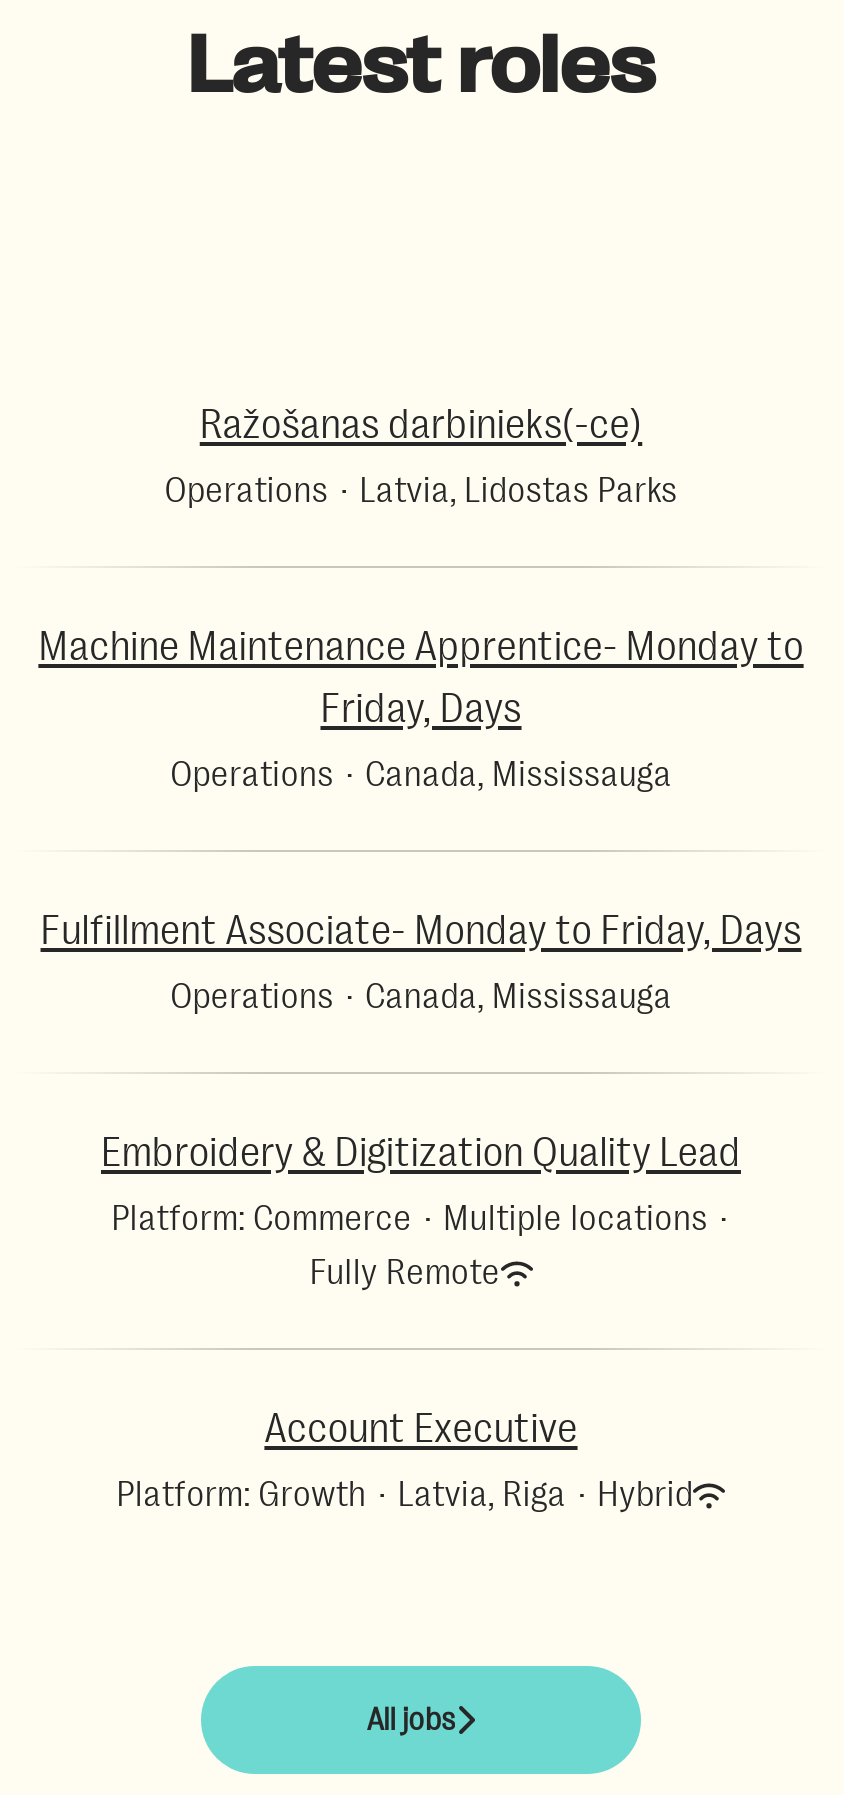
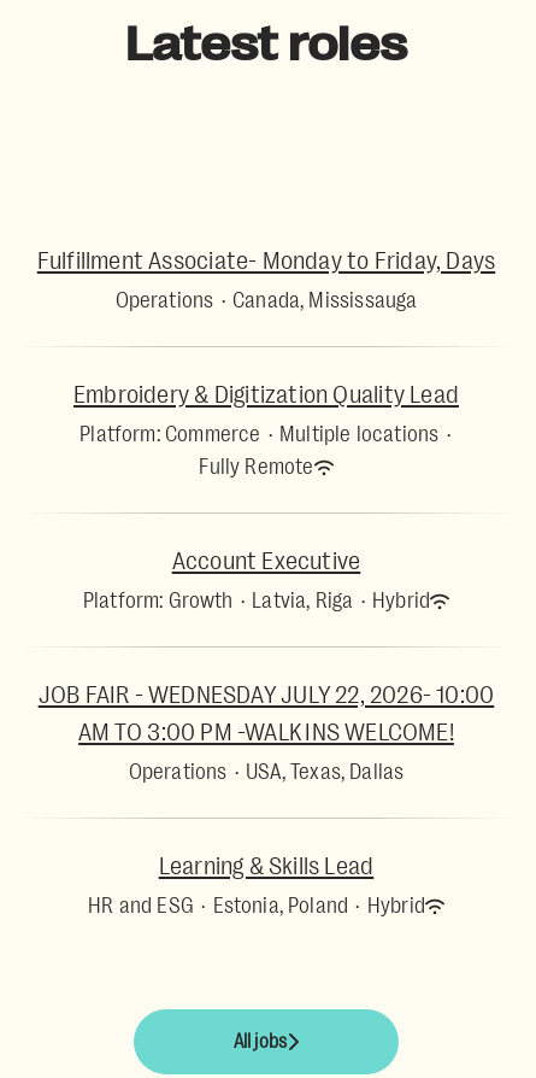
[38,401,804,795] Ražošanas darbinieks(-ce) | Operations · Latvia, Lidostas Parks | Machine Maintenance Apprentice- Monday to | Friday, Days | Operations · Canada, Mississauga -> none
moved [41,907,801,1515] -> [37,246,495,613]: Fulfillment Associate- Monday to Friday, Days | Operations · Canada, Mississauga | Embroidery & Digitization Quality Lead | Platform: Commerce · Multiple locations · | Fully Remote | Account Executive | Platform: Growth · Latvia, Riga · Hybrid
none -> [38,680,494,918] JOB FAIR - WEDNESDAY JULY 22, 2026- 10:00 | AM TO 3:00 PM -WALK INS WELCOME! | Operations · USA, Texas, Dallas | Learning & Skills Lead | HR and ESG · Estonia, Poland · Hybrid

